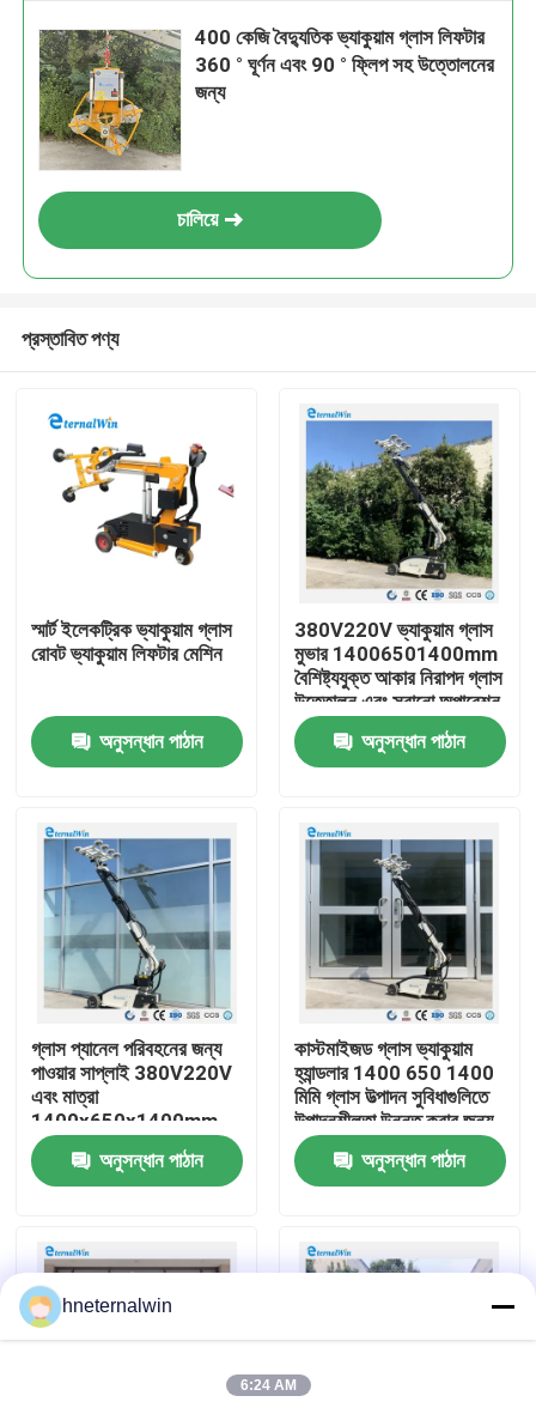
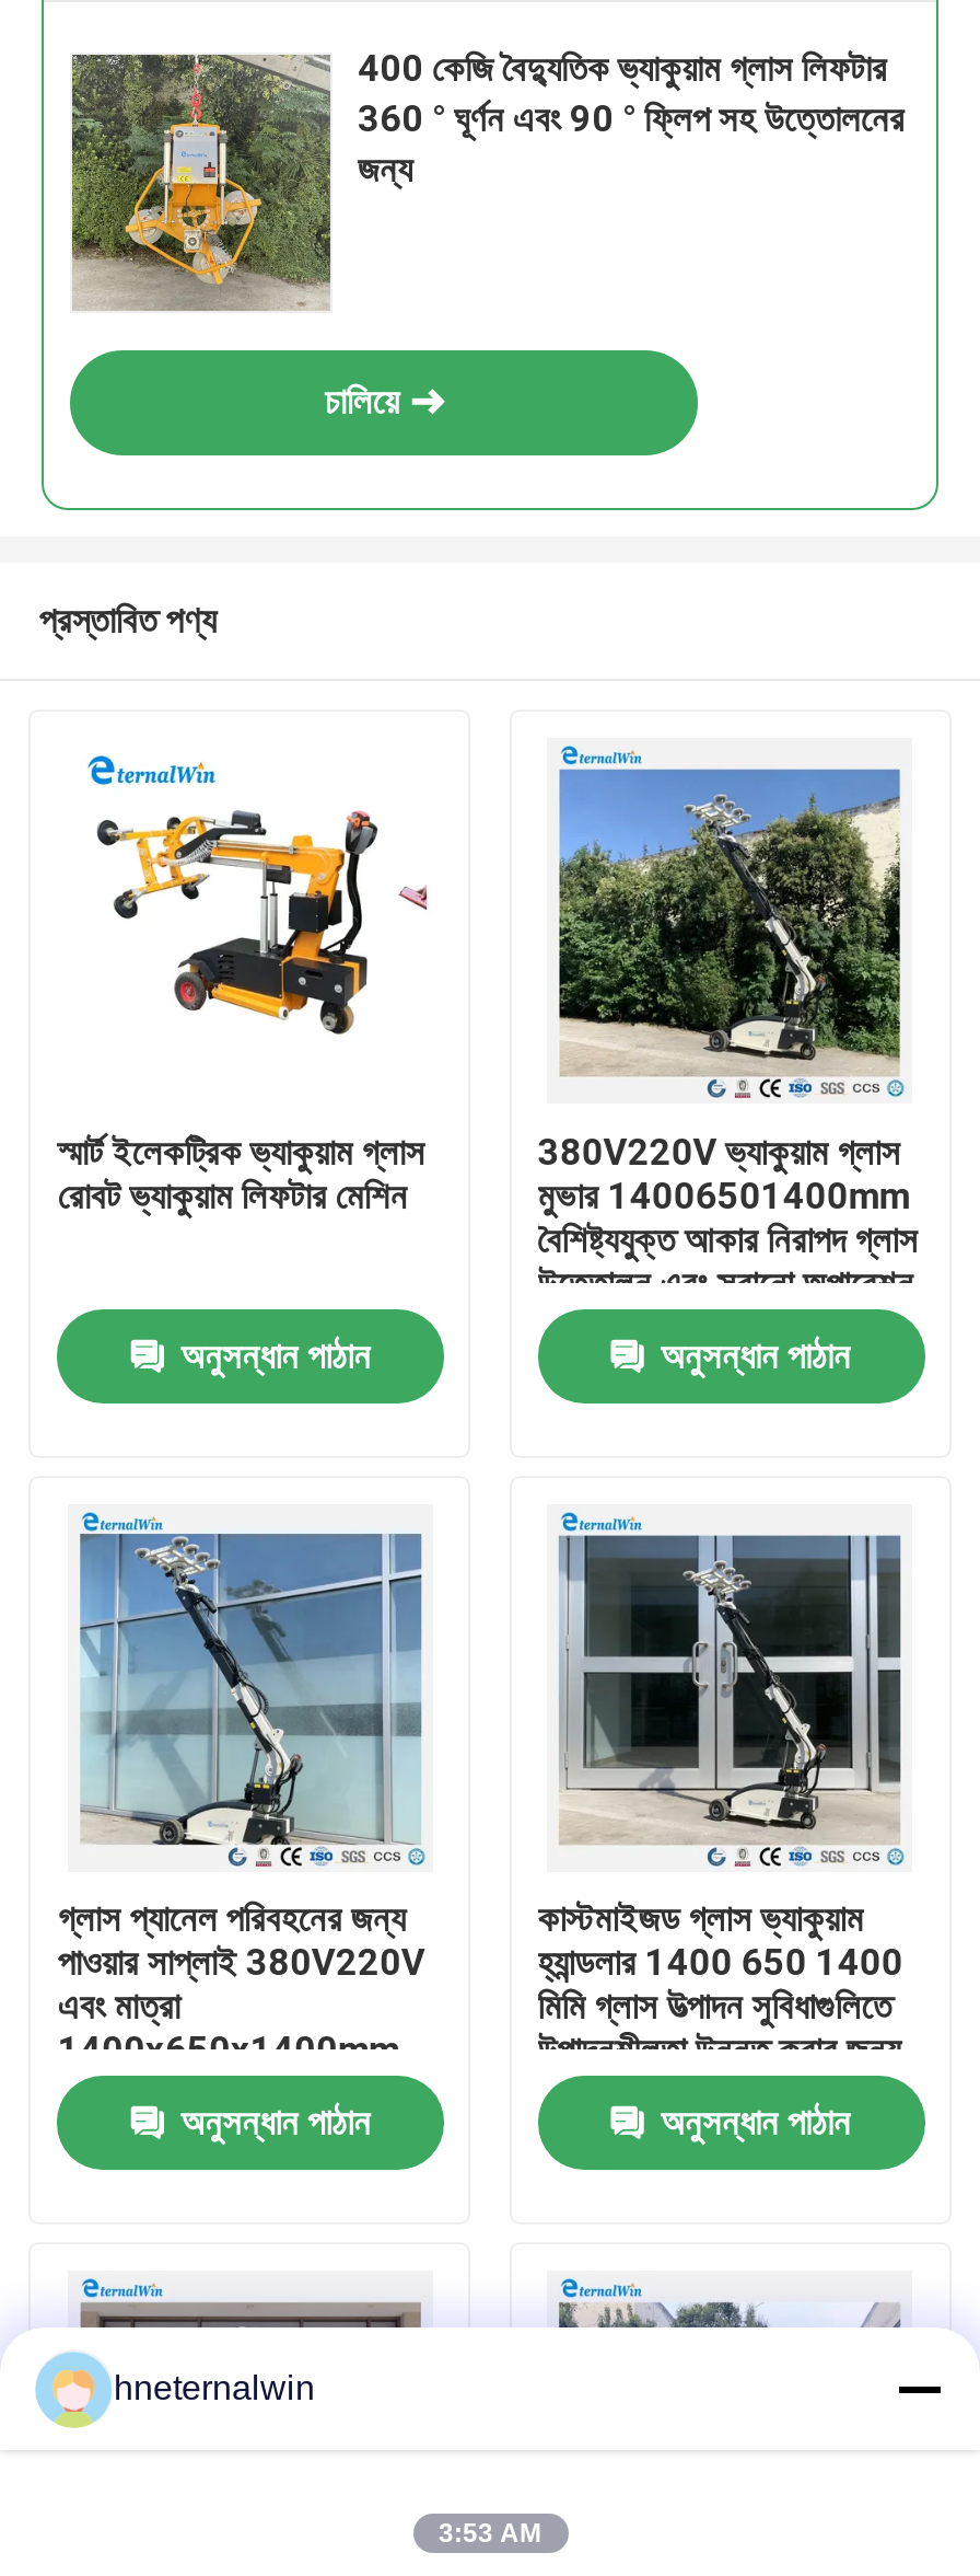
[240,1377,296,1394] 6:24 AM -> [439,2518,541,2549] 3:53 AM

